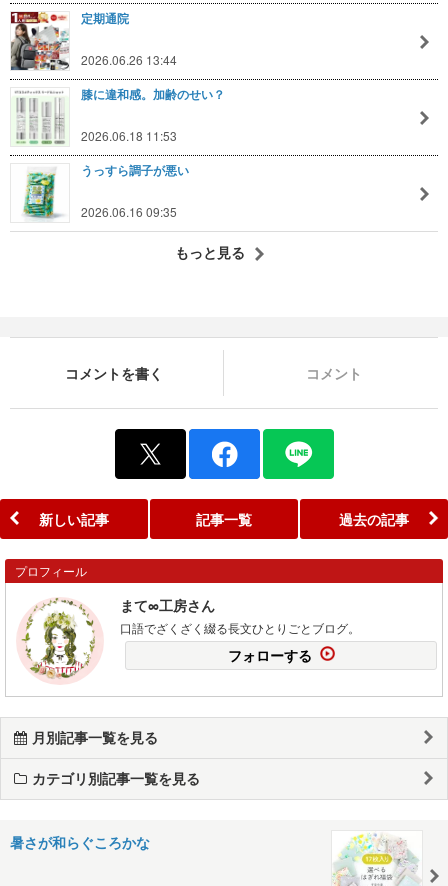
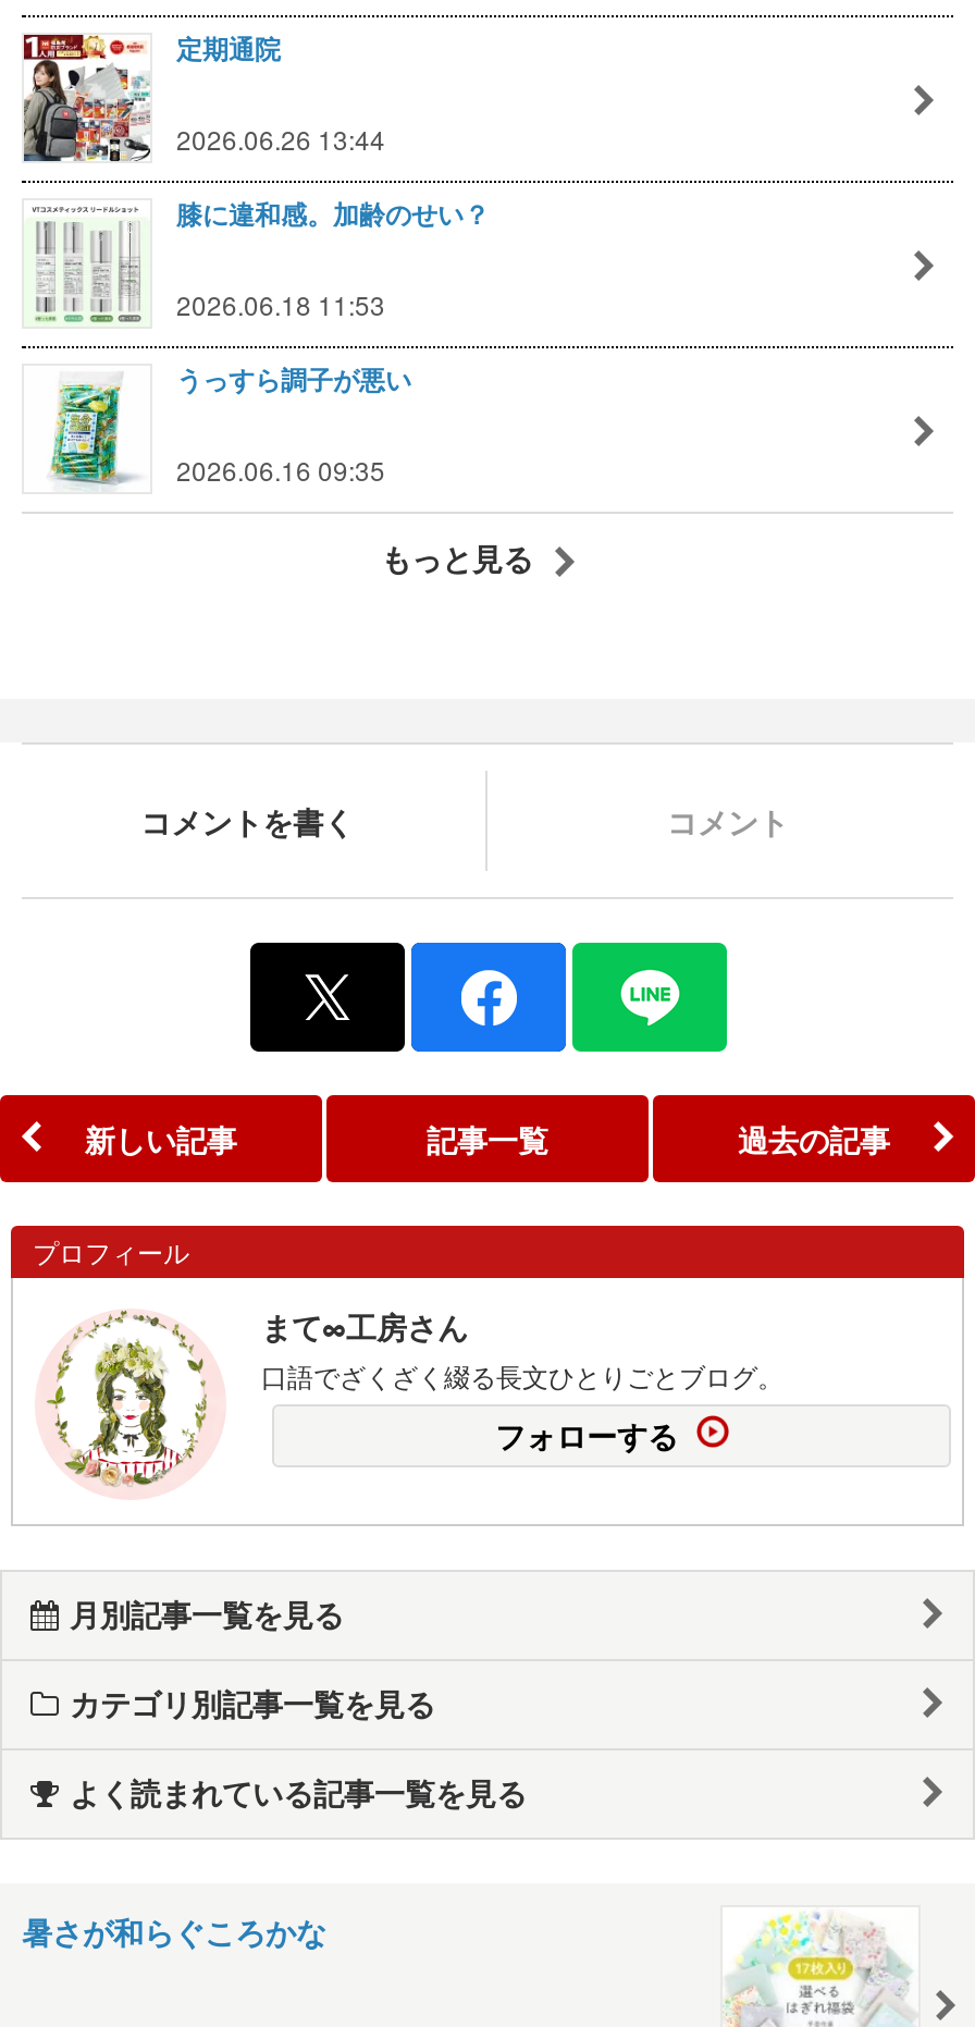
none -> [70,1770,527,1813] よく読まれている記事一覧を見る

